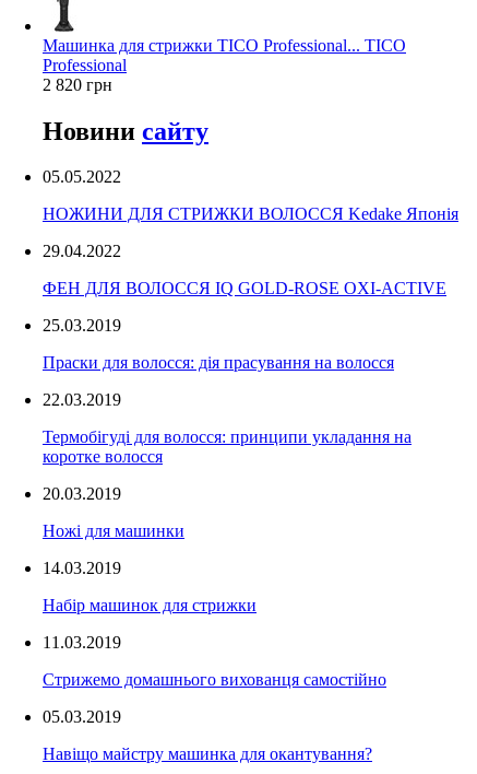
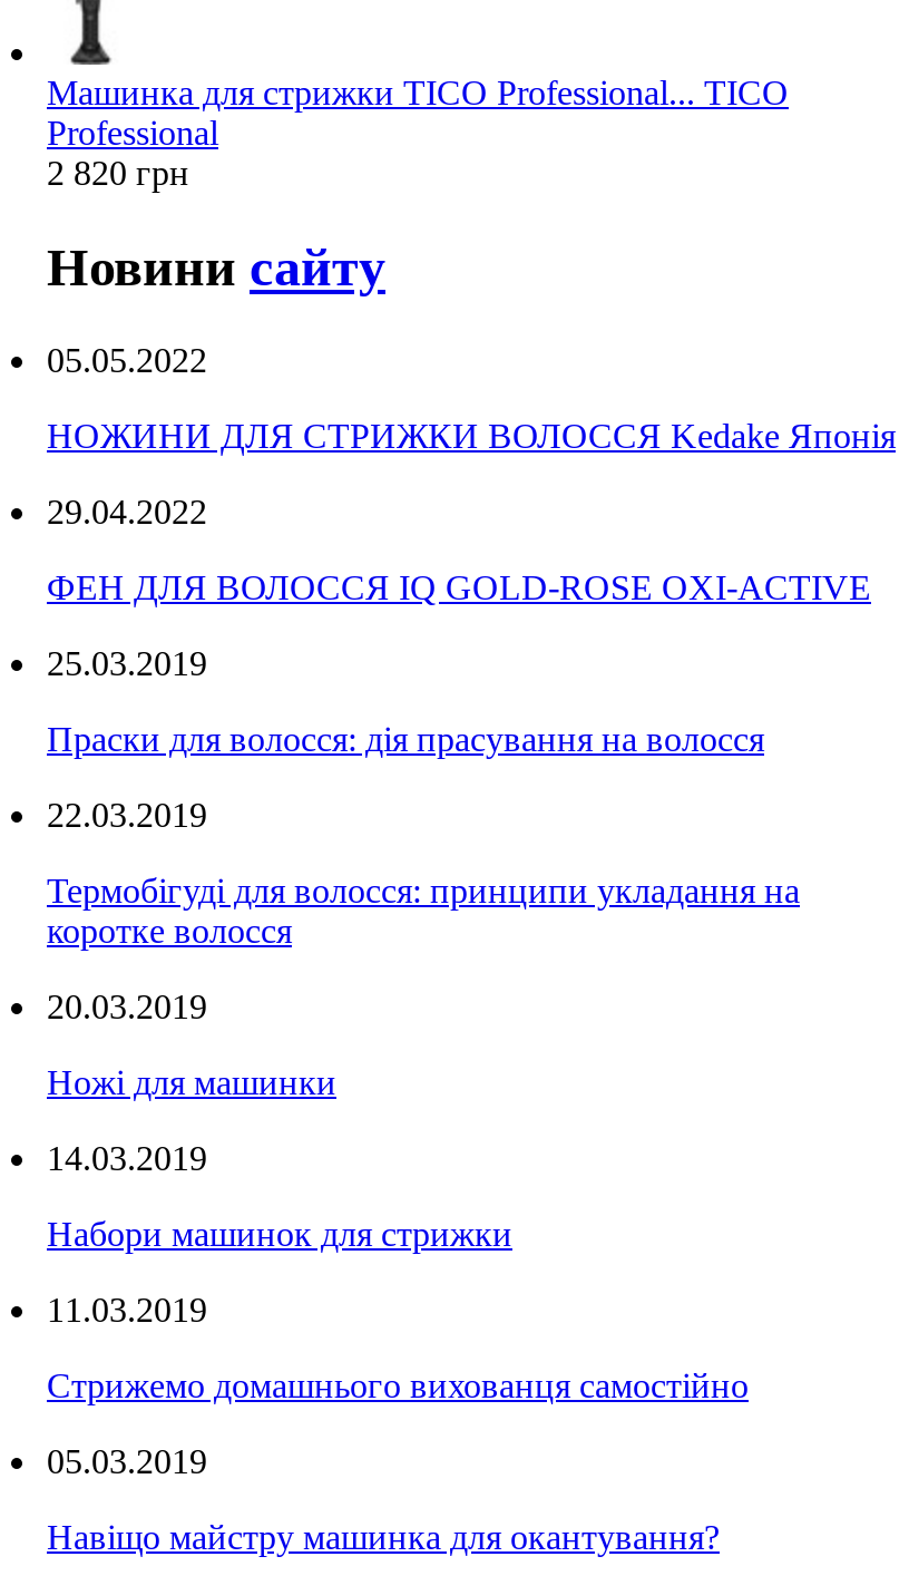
[43,596,257,615] Набір машинок для стрижки -> [47,1216,512,1254] Набори машинок для стрижки

